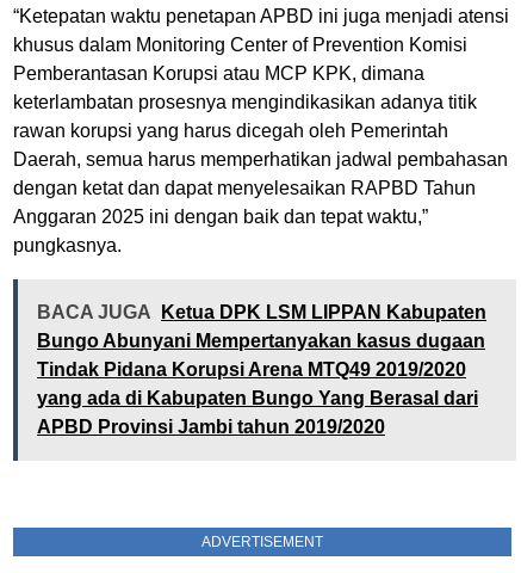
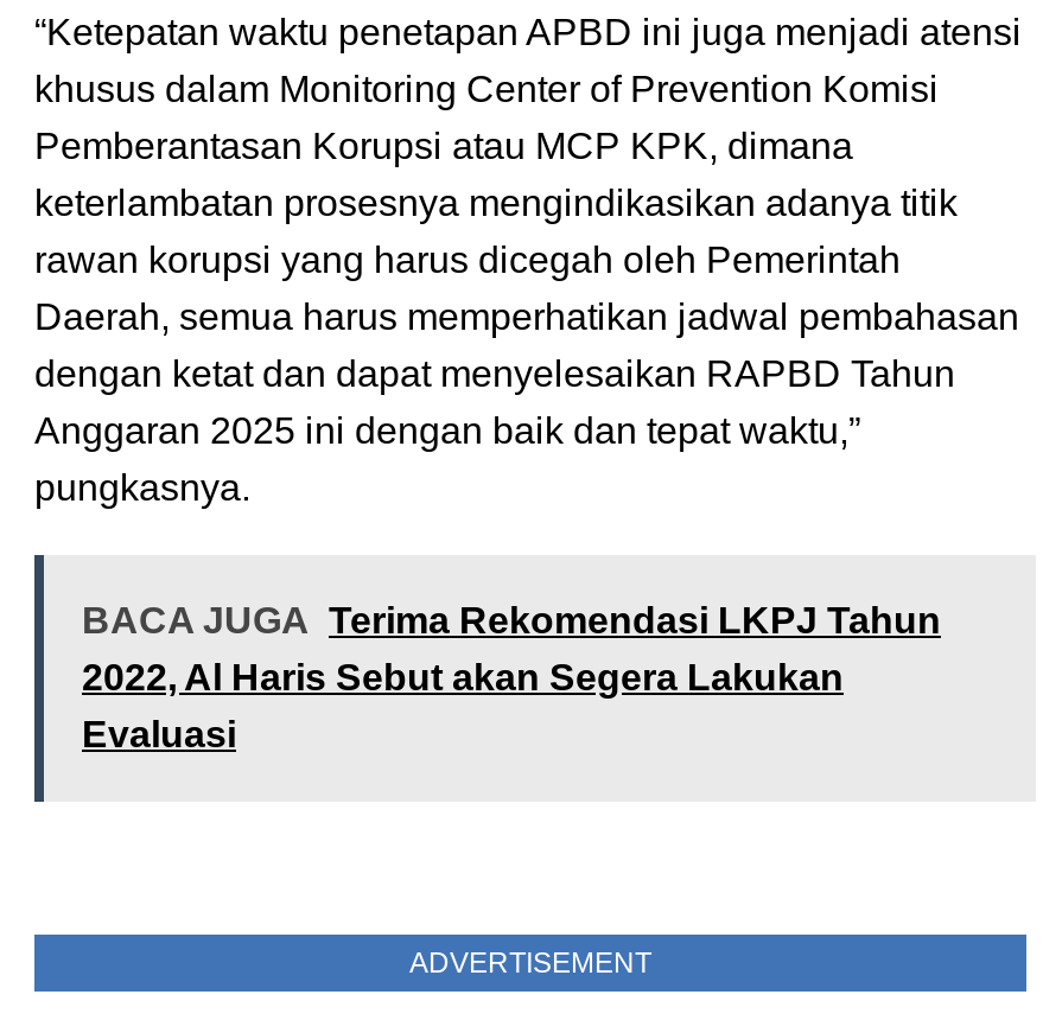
[37,302,486,437] BACA JUGA Ketua DPK LSM LIPPAN Kabupaten | Bungo Abunyani Mempertanyakan kasus dugaan | Tindak Pidana Korupsi Arena MTQ49 2019/2020 | yang ada di Kabupaten Bungo Yang Berasal dari | APBD Provinsi Jambi tahun 2019/2020 -> [82,601,941,755] BACA JUGA Terima Rekomendasi LKPJ Tahun | 2022, Al Haris Sebut akan Segera Lakukan | Evaluasi

